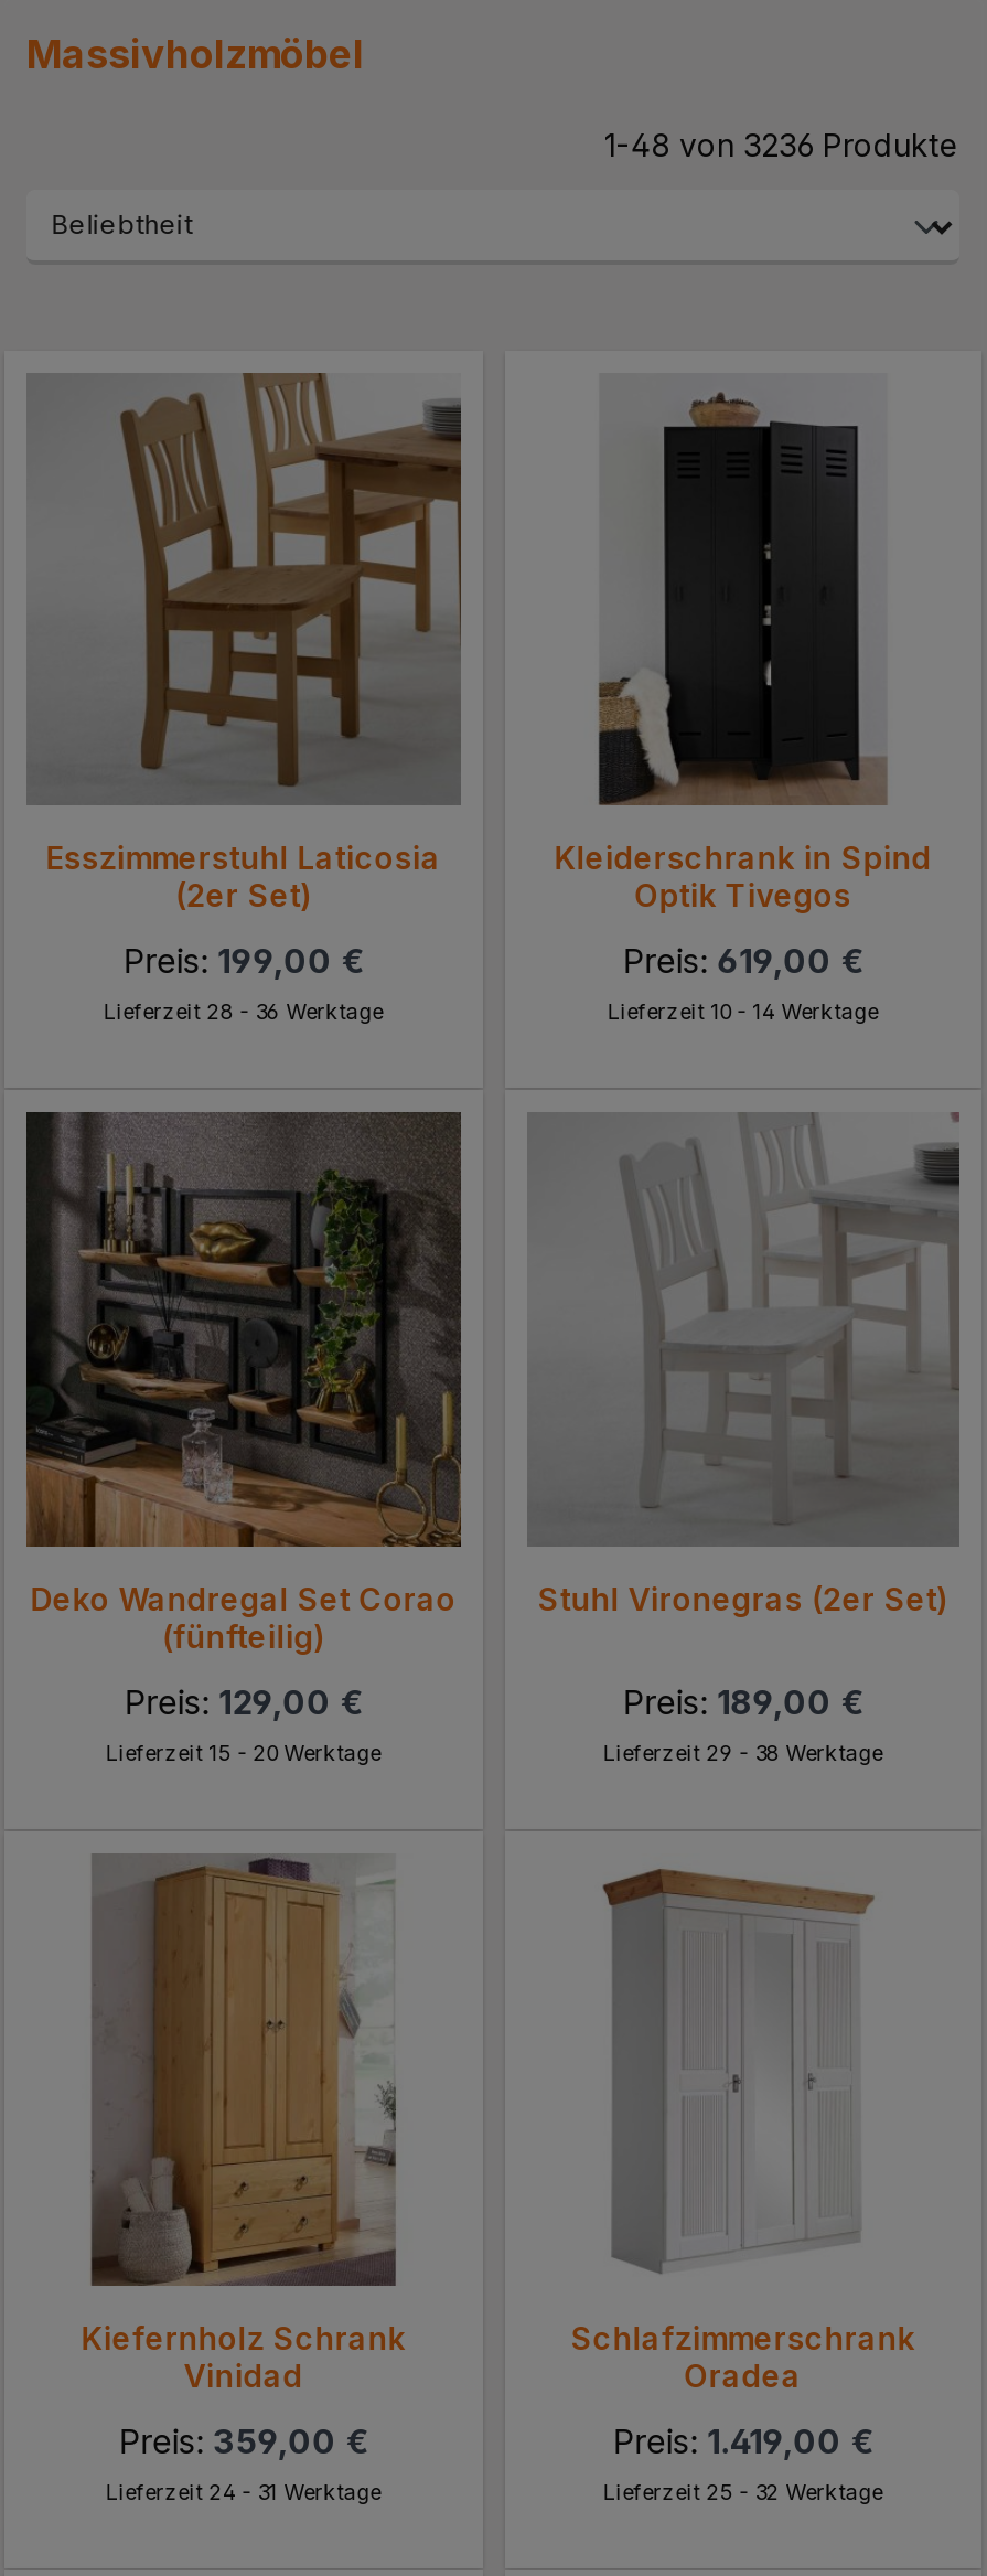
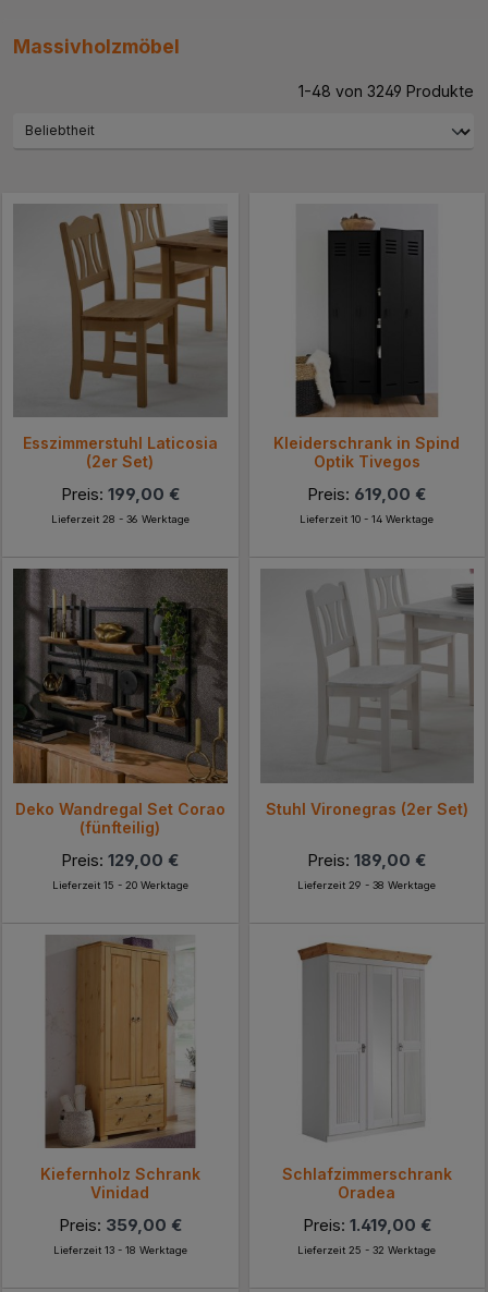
[604,126,959,164] 1-48 von 3236 Produkte -> [298,82,474,100] 1-48 von 3249 Produkte
[105,2481,381,2505] Lieferzeit 24 - 31 Werktage -> [53,1245,187,1256] Lieferzeit 13 - 18 Werktage

